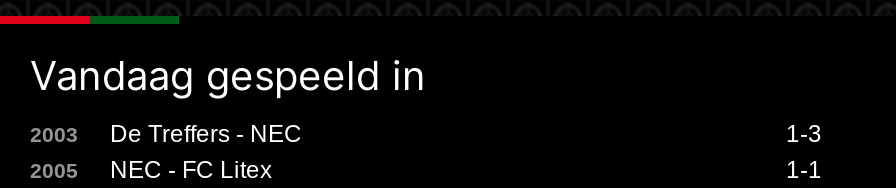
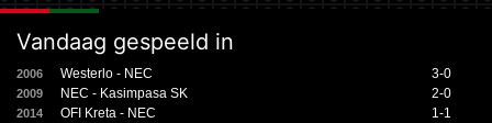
[30,120,822,184] 2003 | De Treffers - NEC | 1-3 | 2005 | NEC - FC Litex -> [16,66,451,121] 2006 | Westerlo - NEC | 3-0 | 2009 | NEC - Kasimpasa SK | 2-0 | 2014 | OFI Kreta - NEC

